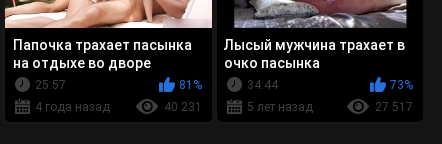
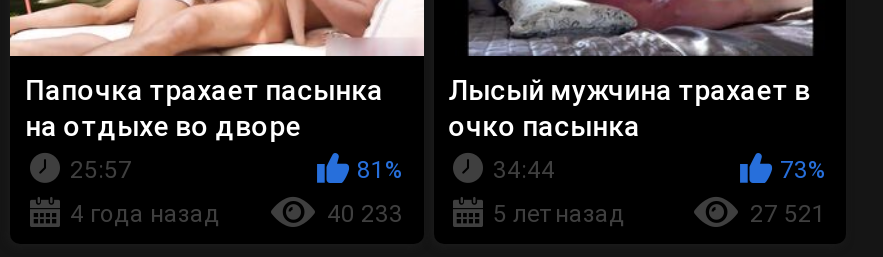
[163,100,201,114] 40 231 -> [327,201,403,229] 40 233
[375,100,413,114] 27 517 -> [750,201,826,229] 27 521

